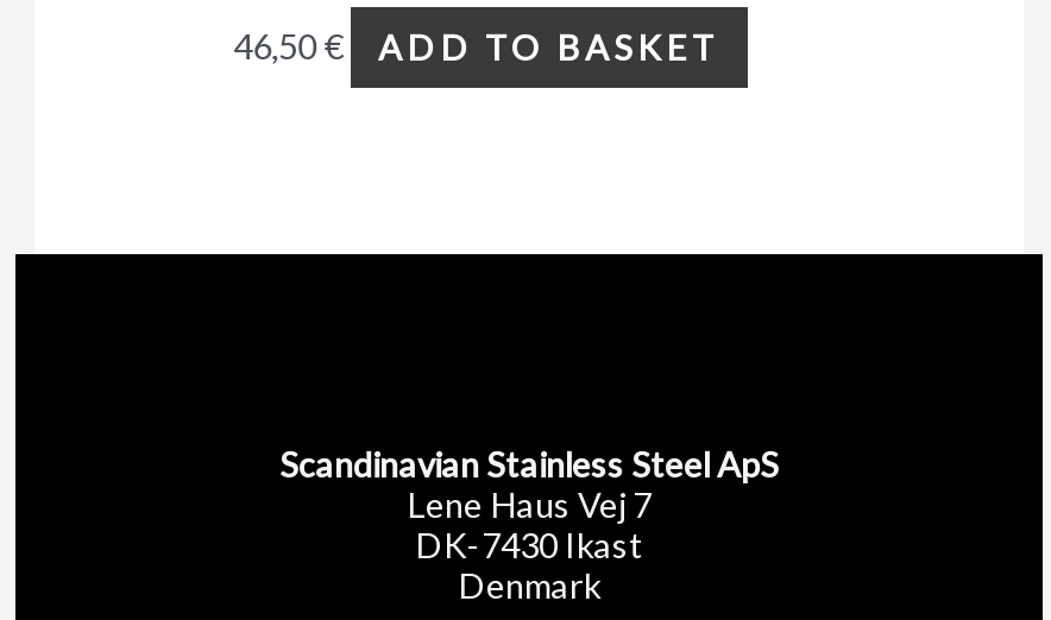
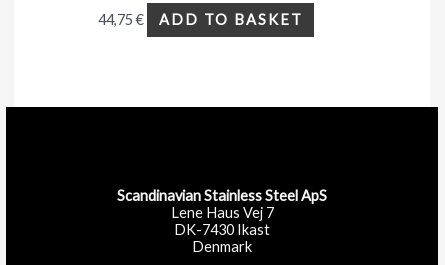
[233,27,720,68] 46,50 € ADD TO BASKET -> [98,11,302,28] 44,75 € ADD TO BASKET

